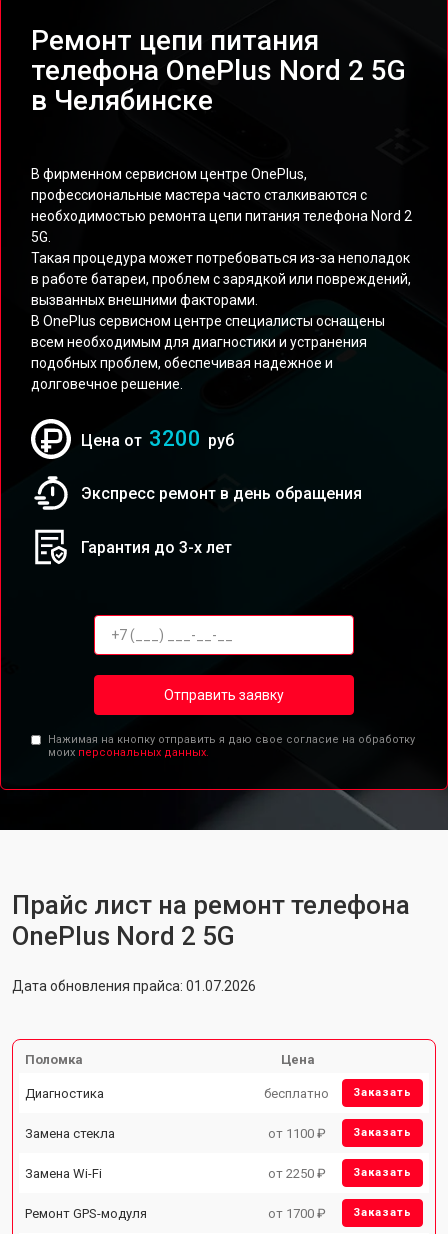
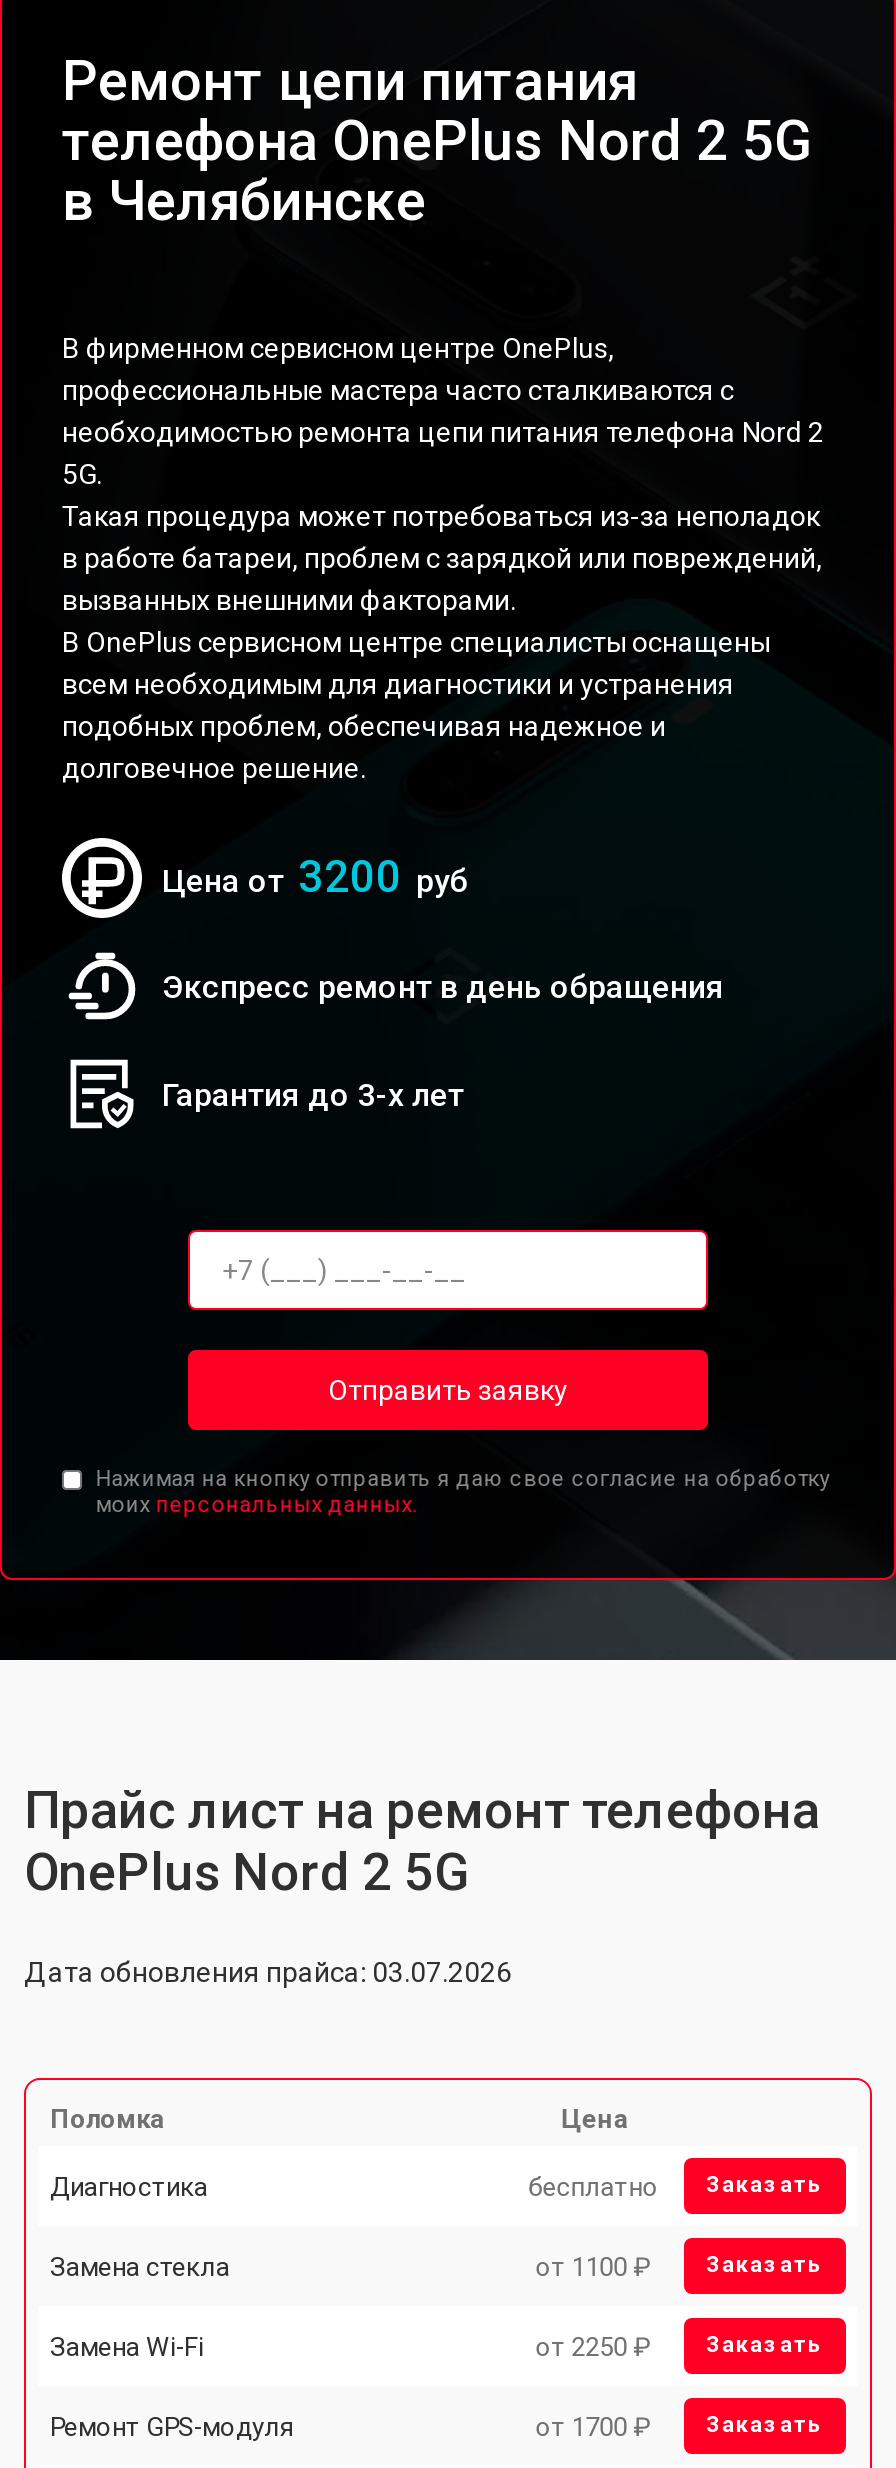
[12,978,256,994] Дата обновления прайса: 01.07.2026 -> [24,1956,512,1988] Дата обновления прайса: 03.07.2026

